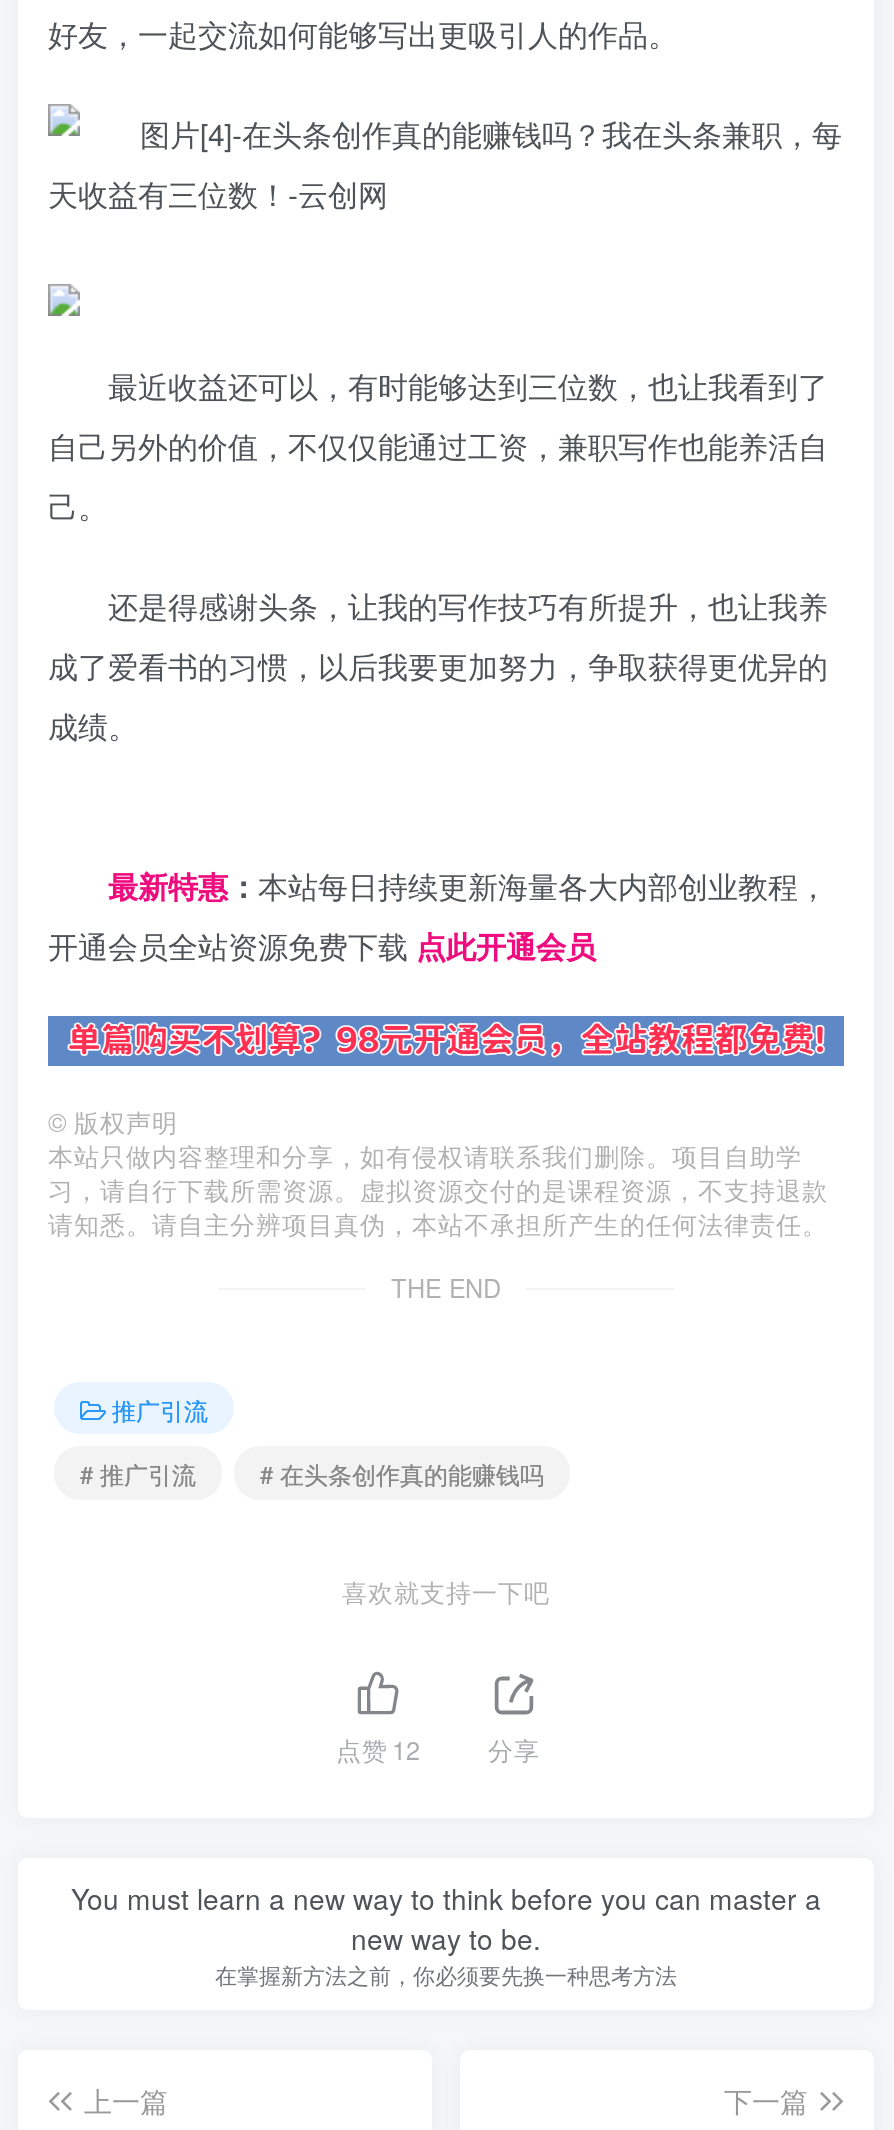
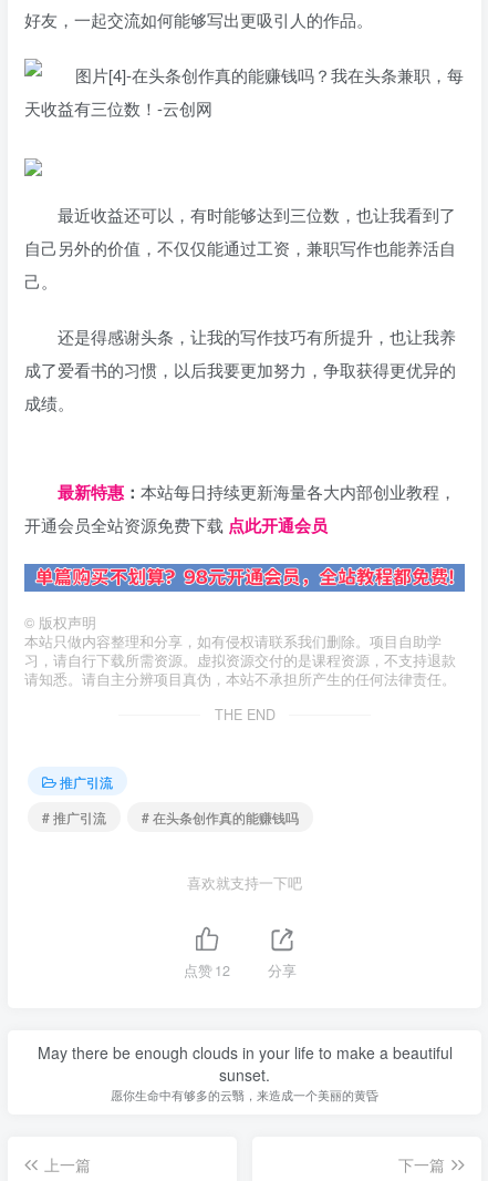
[71,1878,821,1990] You must learn a new way to think before you can master a | new way to be. | 在掌握新方法之前，你必须要先换一种思考方法 -> [37,1041,452,1103] May there be enough clouds in your life to make a beautiful | sunset. | 愿你生命中有够多的云翳，来造成一个美丽的黄昏

